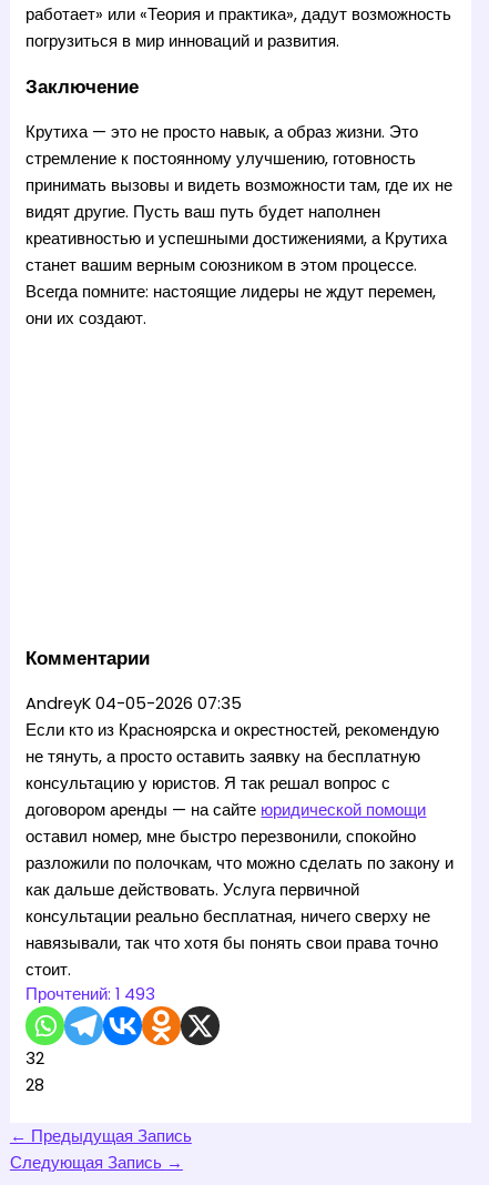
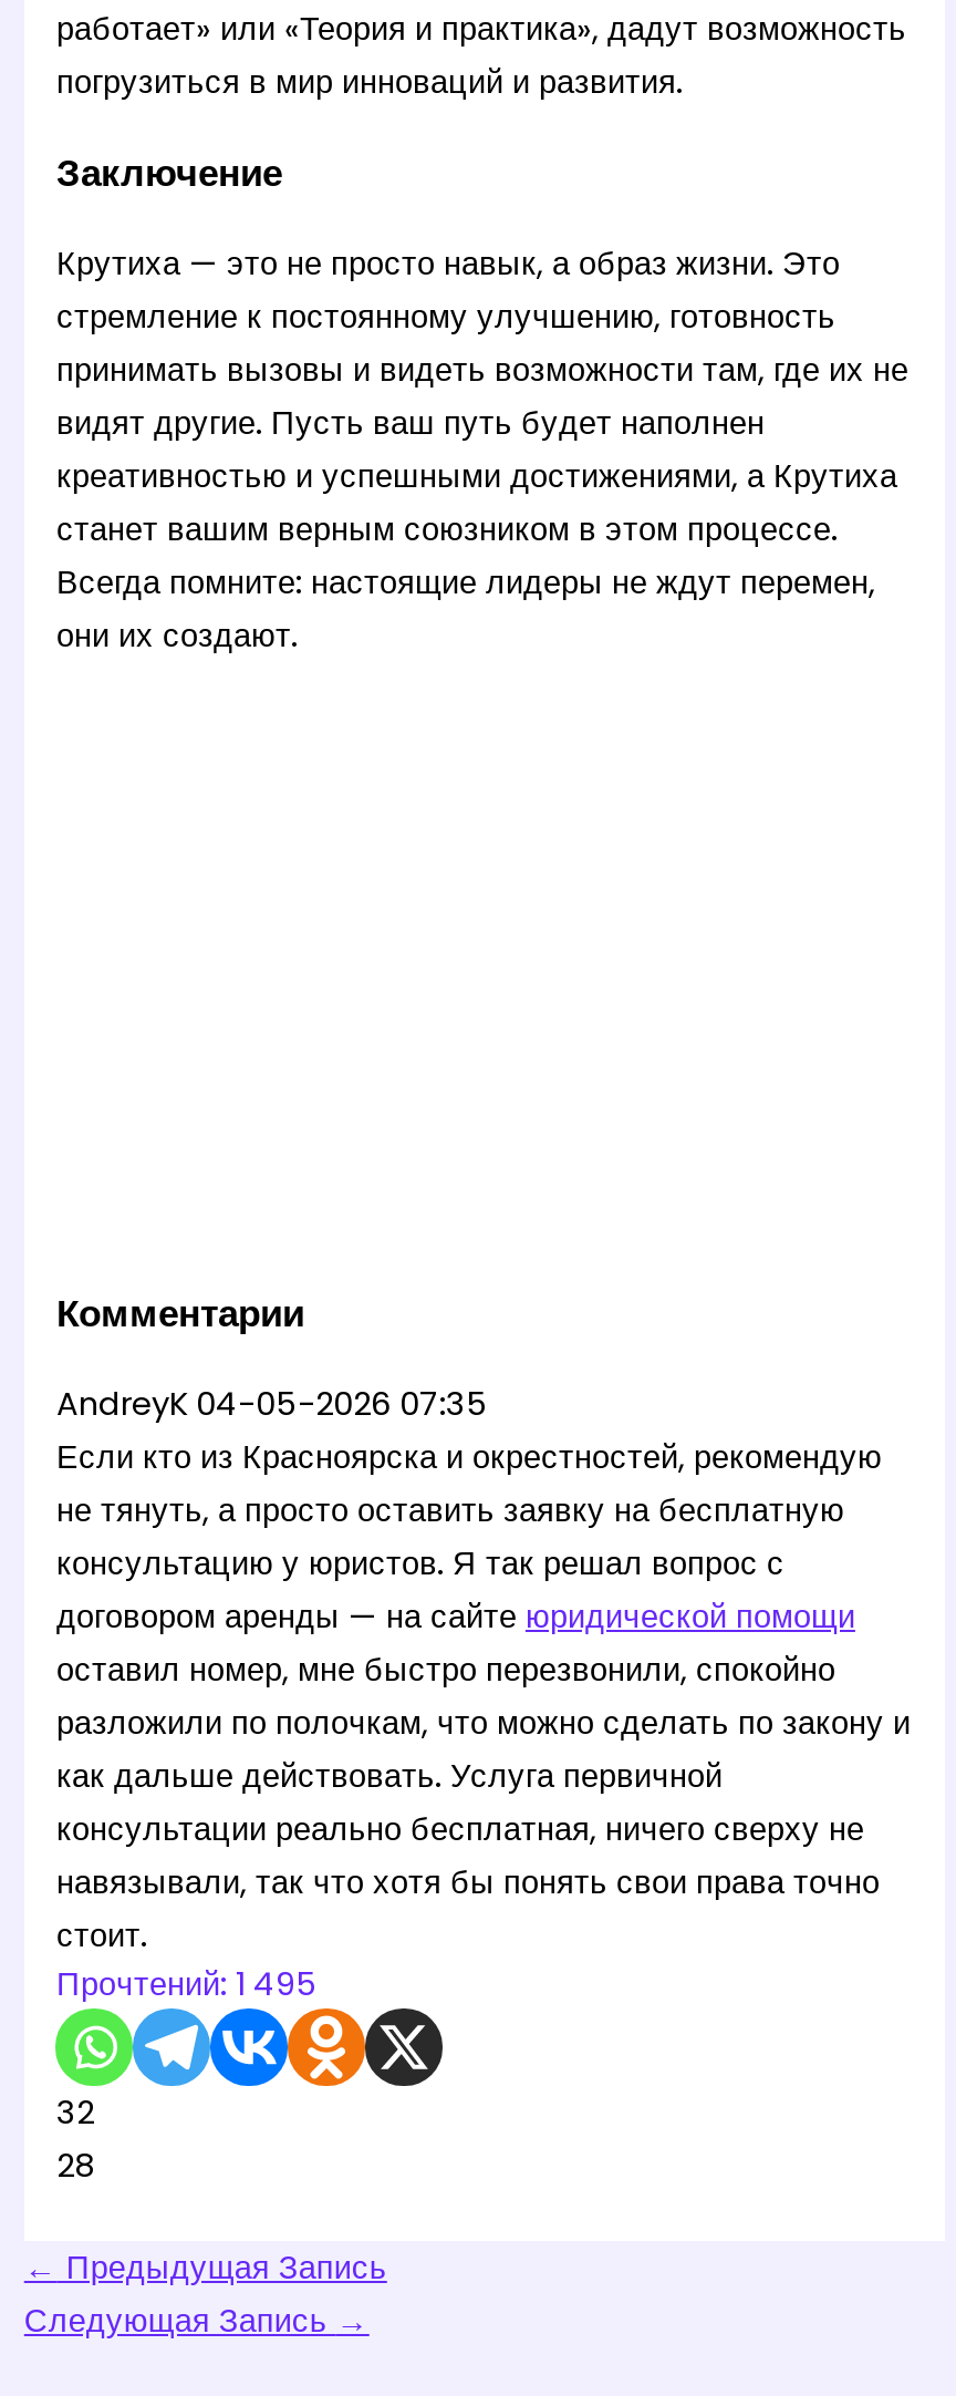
[26,983,156,1005] Прочтений: 1 493 -> [56,1961,318,2006] Прочтений: 1 495

